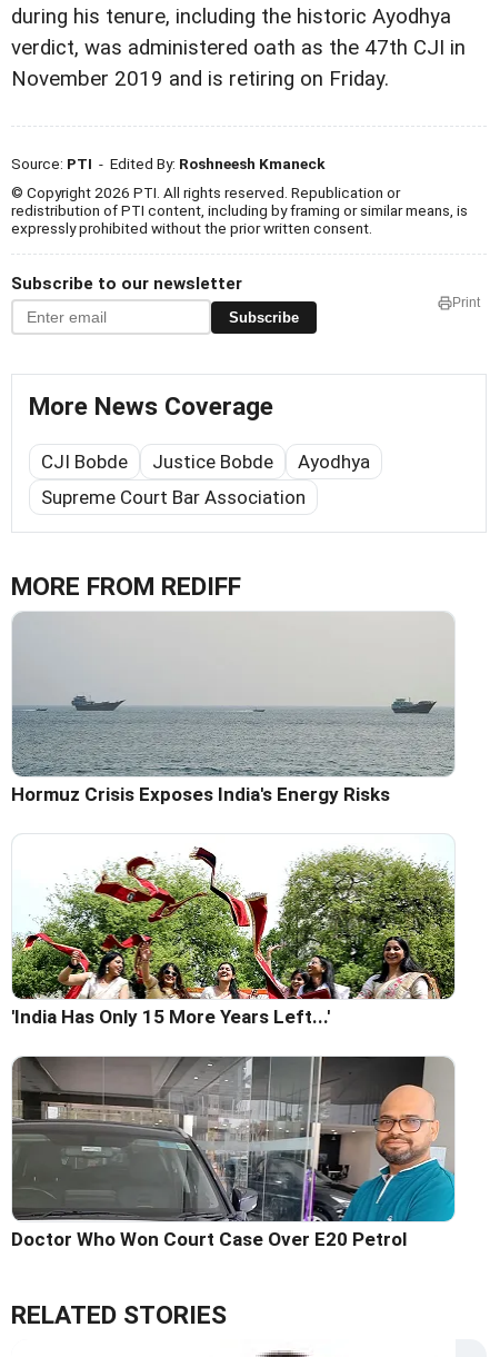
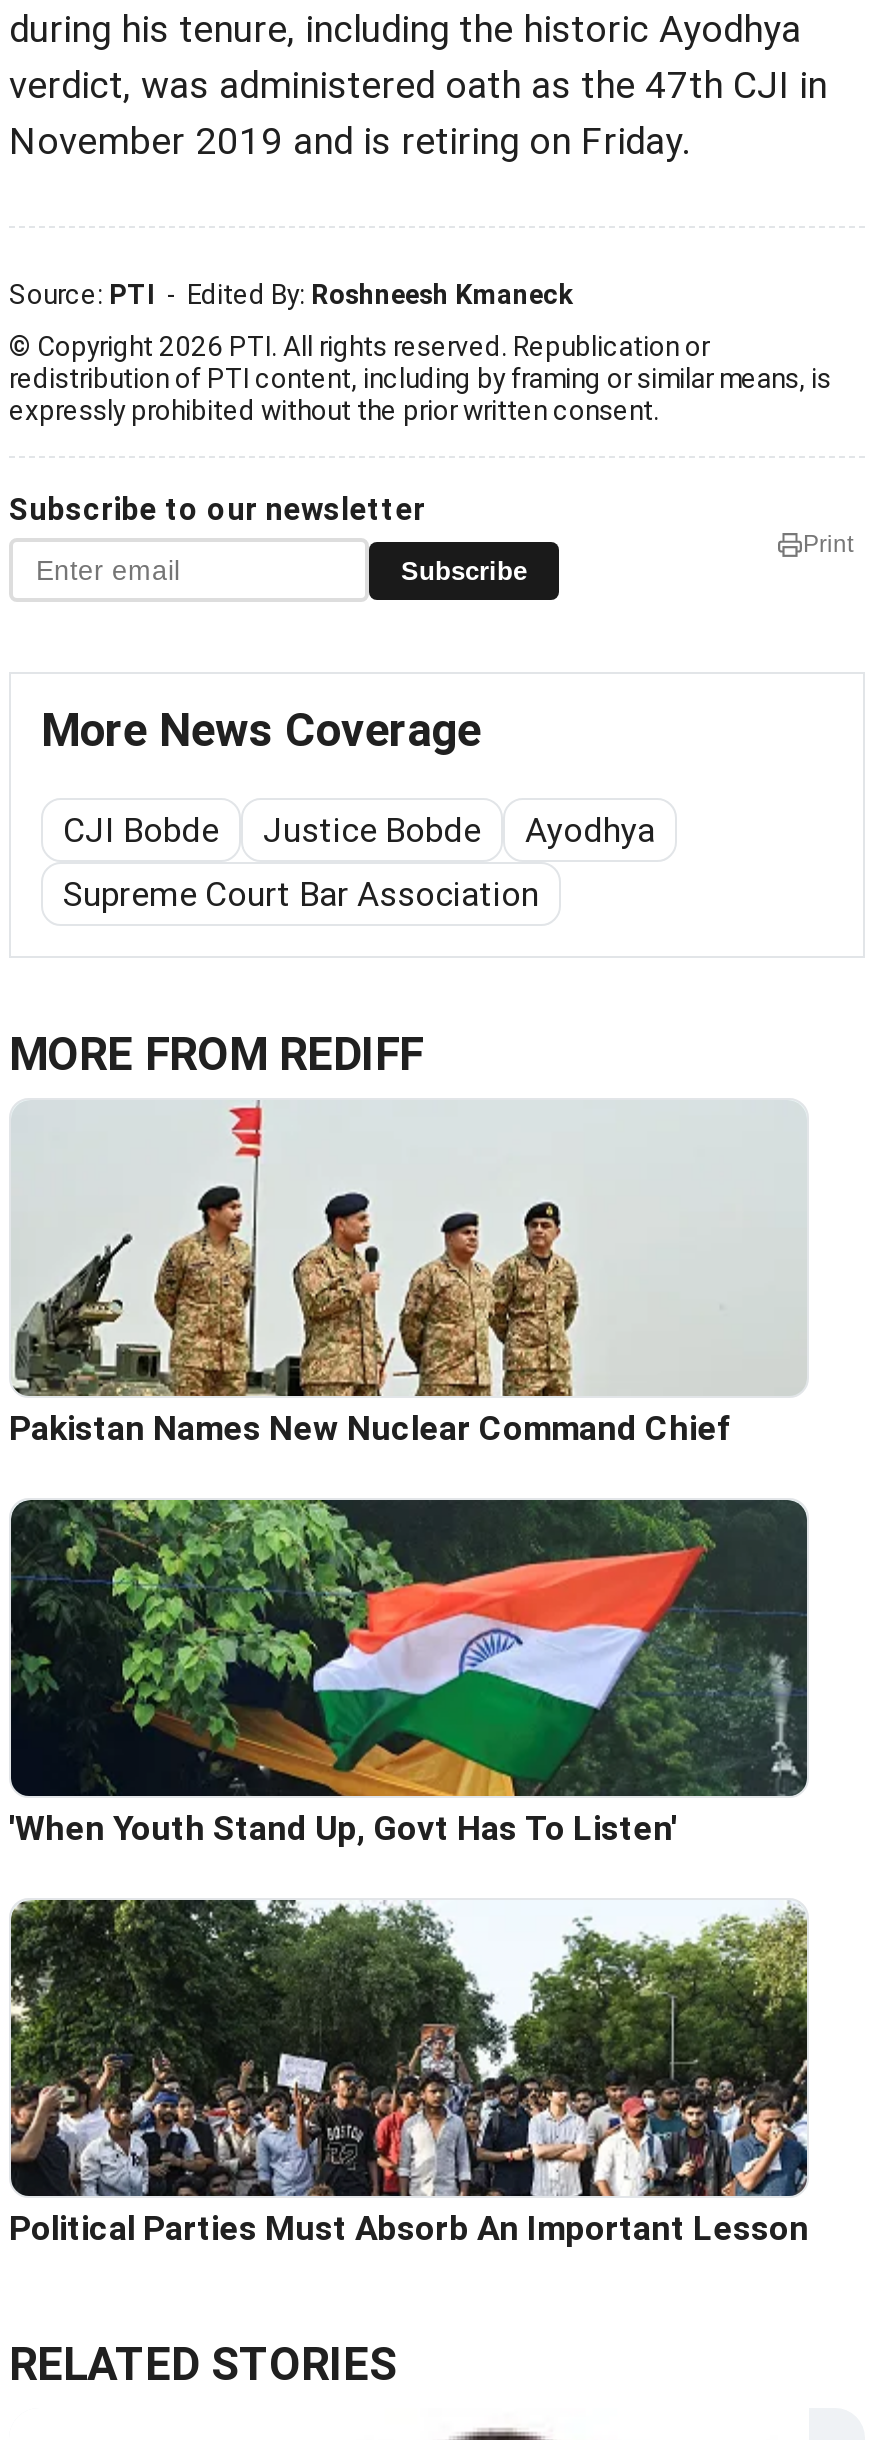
[11,616,454,806] [image] | Hormuz Crisis Exposes India's Energy Risks -> [9,1104,805,1448] [image] | Pakistan Names New Nuclear Command Chief
[11,834,456,1028] [image] | 'India Has Only 15 More Years Left...' -> [9,1498,809,1848] [image] | 'When Youth Stand Up, Govt Has To Listen'
[11,1056,456,1250] [image] | Doctor Who Won Court Case Over E20 Petrol -> [9,1898,809,2248] [image] | Political Parties Must Absorb An Important Lesson

